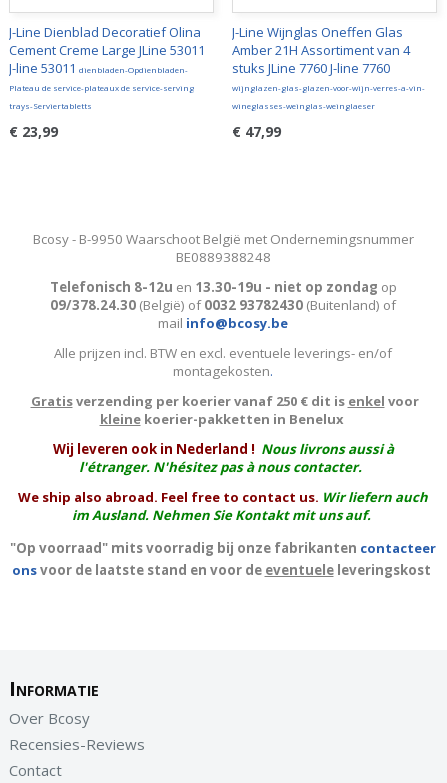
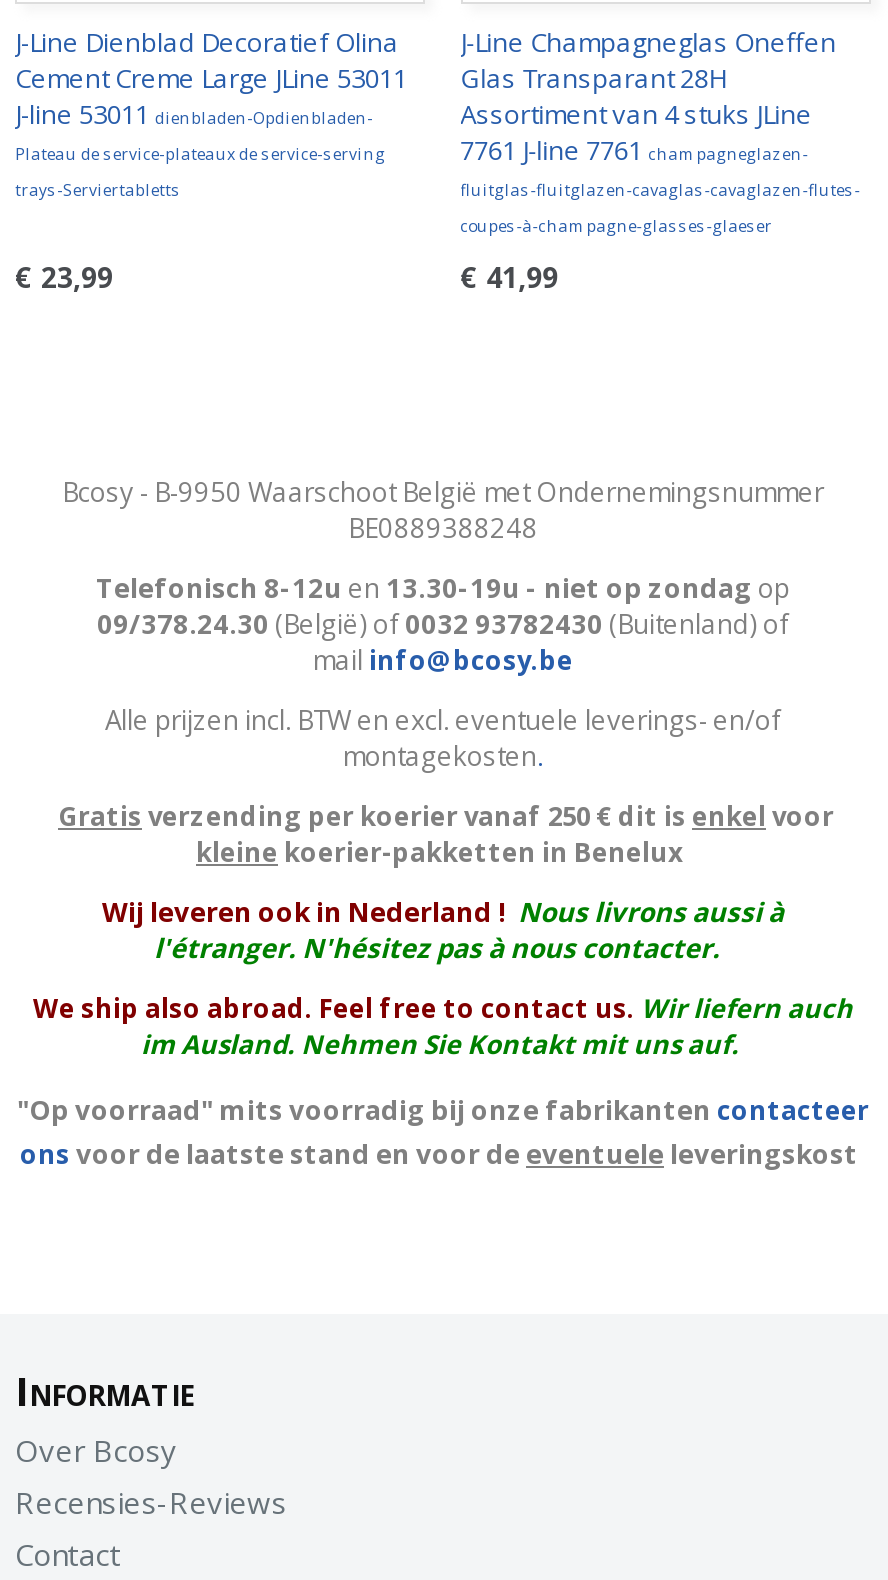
[232,23,425,93] J-Line Wijnglas Oneffen Glas | Amber 21H Assortiment van 4 | stuks JLine 7760 J-line 7760 | wijnglazen-glas-glazen-voor-wijn-verres-a-vin- -> [460,24,860,200] J-Line Champagneglas Oneffen | Glas Transparant 28H | Assortiment van 4 stuks JLine | 7761 J-line 7761 champagneglazen- | fluitglas-fluitglazen-cavaglas-cavaglazen-flutes-
[232,100,375,111] wineglasses-weinglas-weinglaeser -> [460,214,772,236] coupes-à-champagne-glasses-glaeser
[232,122,281,141] € 47,99 -> [460,258,558,296] € 41,99

